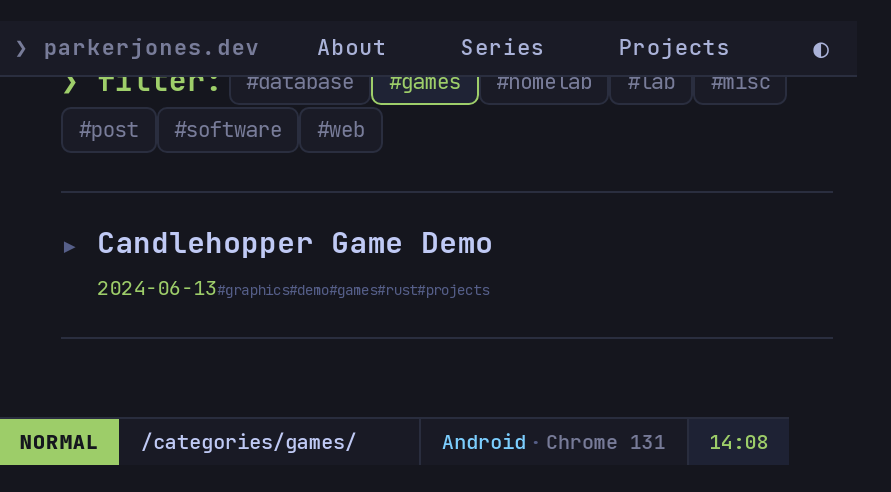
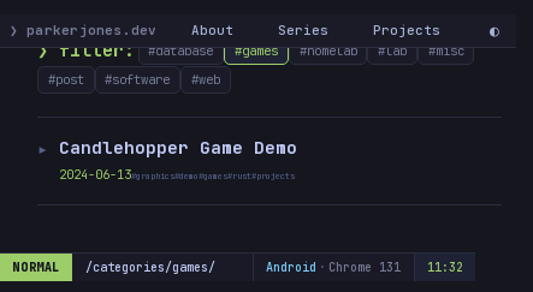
[442,429,769,455] Android · Chrome 131 14:08 -> [266,259,463,275] Android · Chrome 131 11:32

